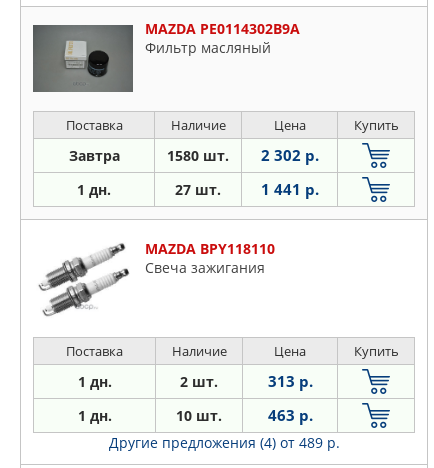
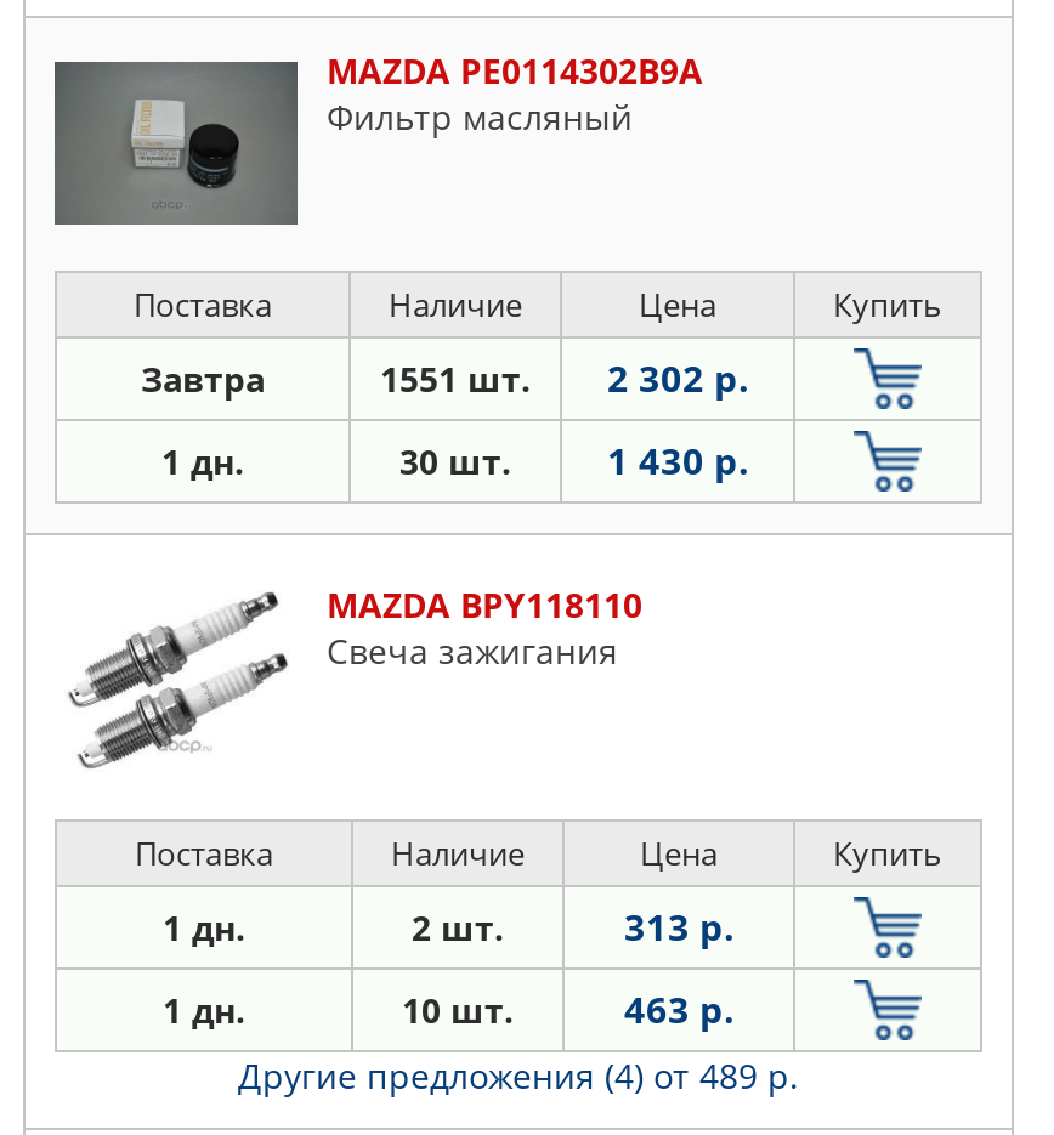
[167,145,318,165] 1580 шт. 2 302 р. -> [380,353,748,401] 1551 шт. 2 302 р.
[175,180,221,199] 27 шт. -> [399,438,511,484] 30 шт.
[260,179,318,199] 1 441 р. -> [607,435,748,484] 1 430 р.

